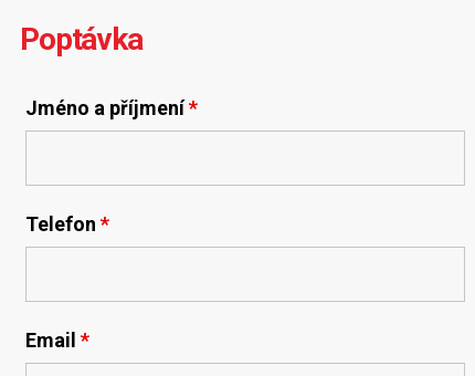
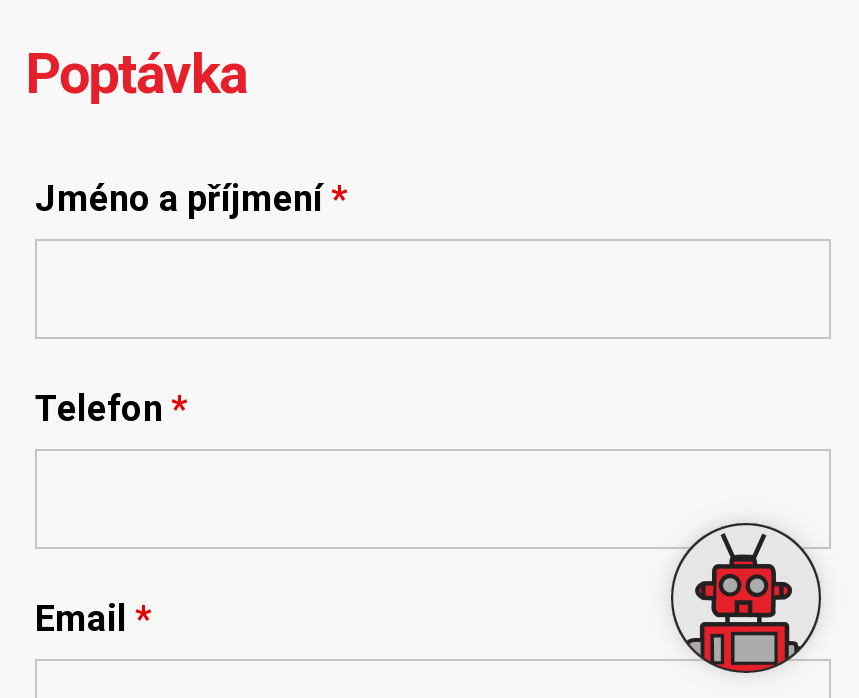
none -> [667,519,825,677] [image]

